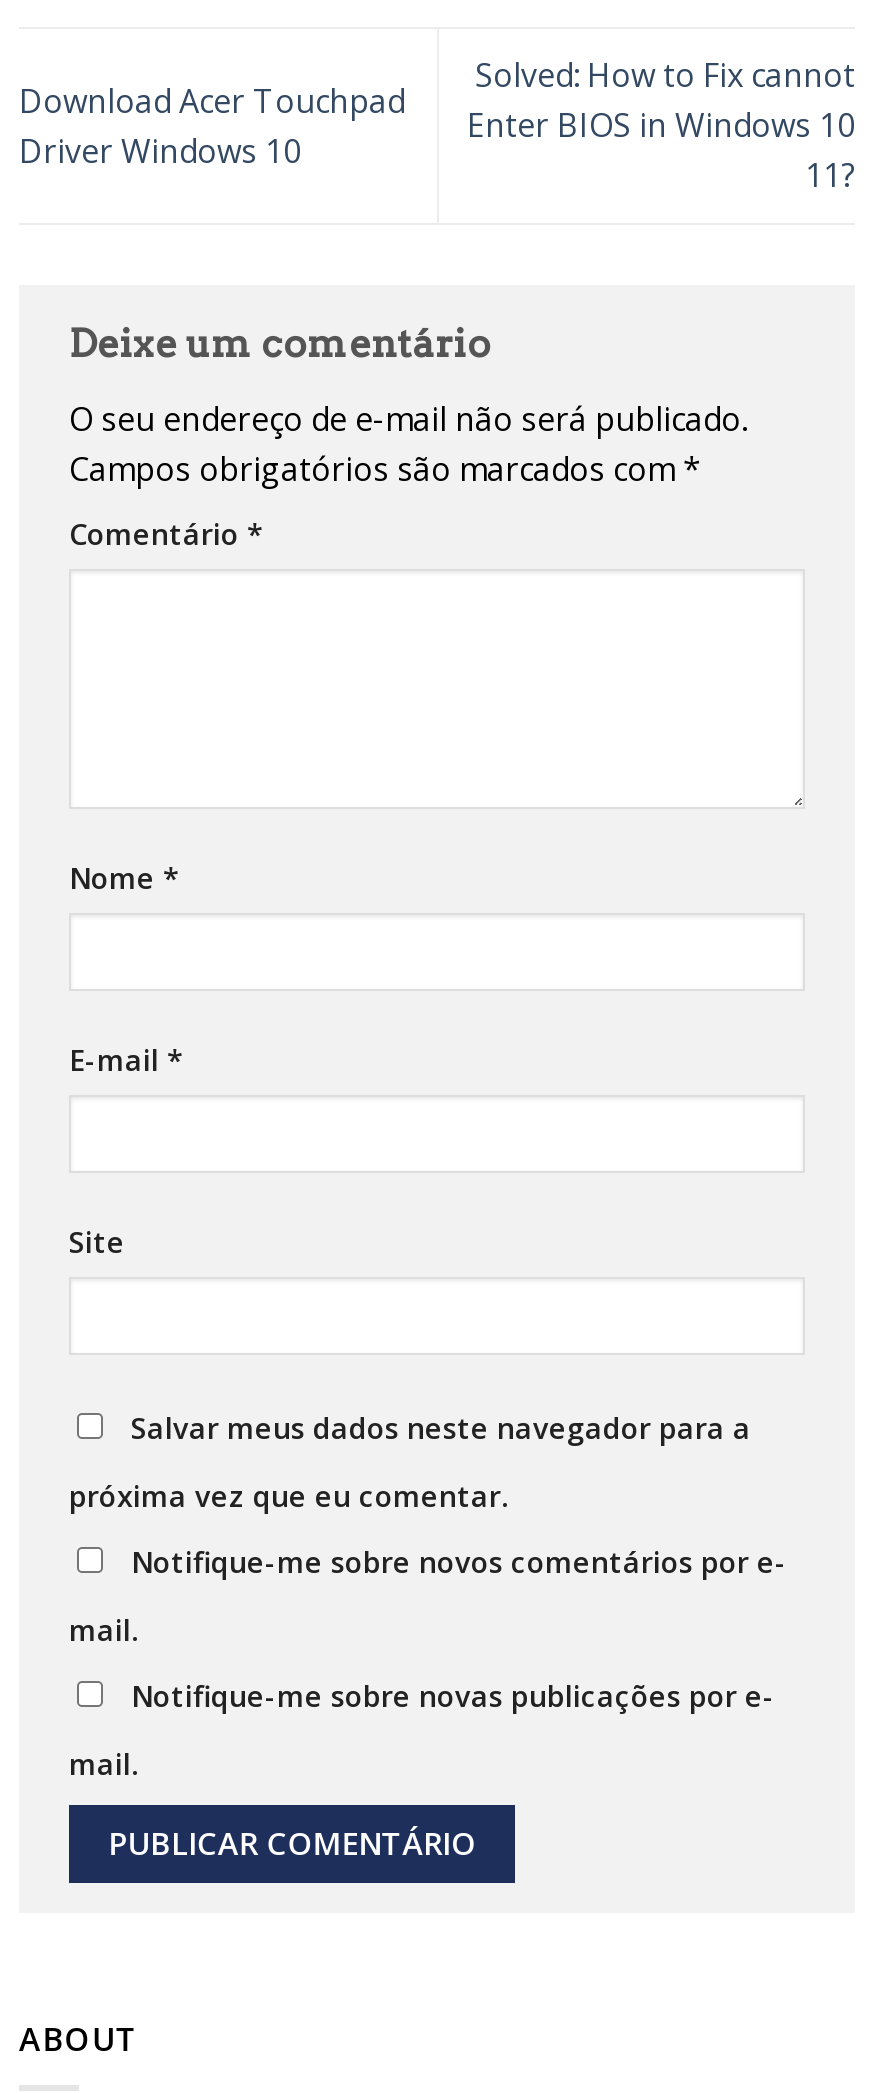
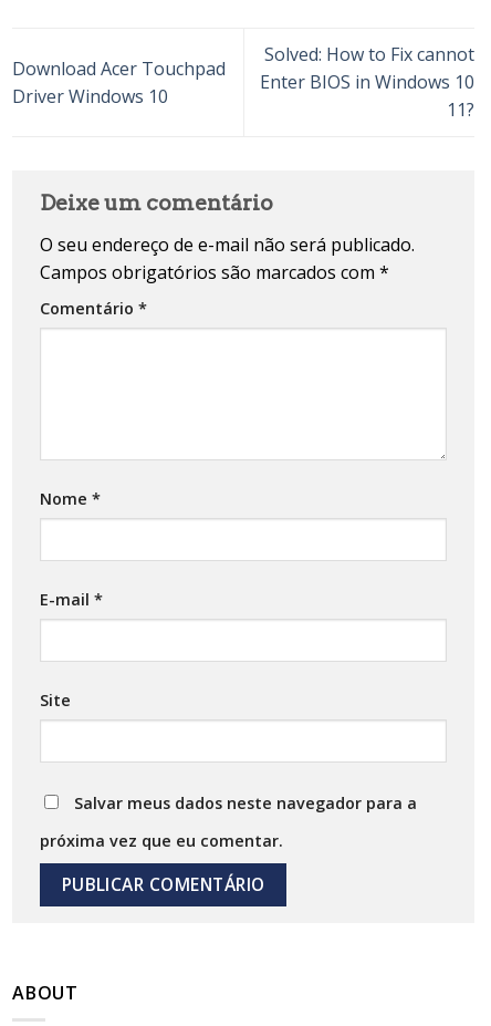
[69,1542,787,1782] Notifique-me sobre novos comentários por e- | mail. | Notifique-me sobre novas publicações por e- | mail. -> none

